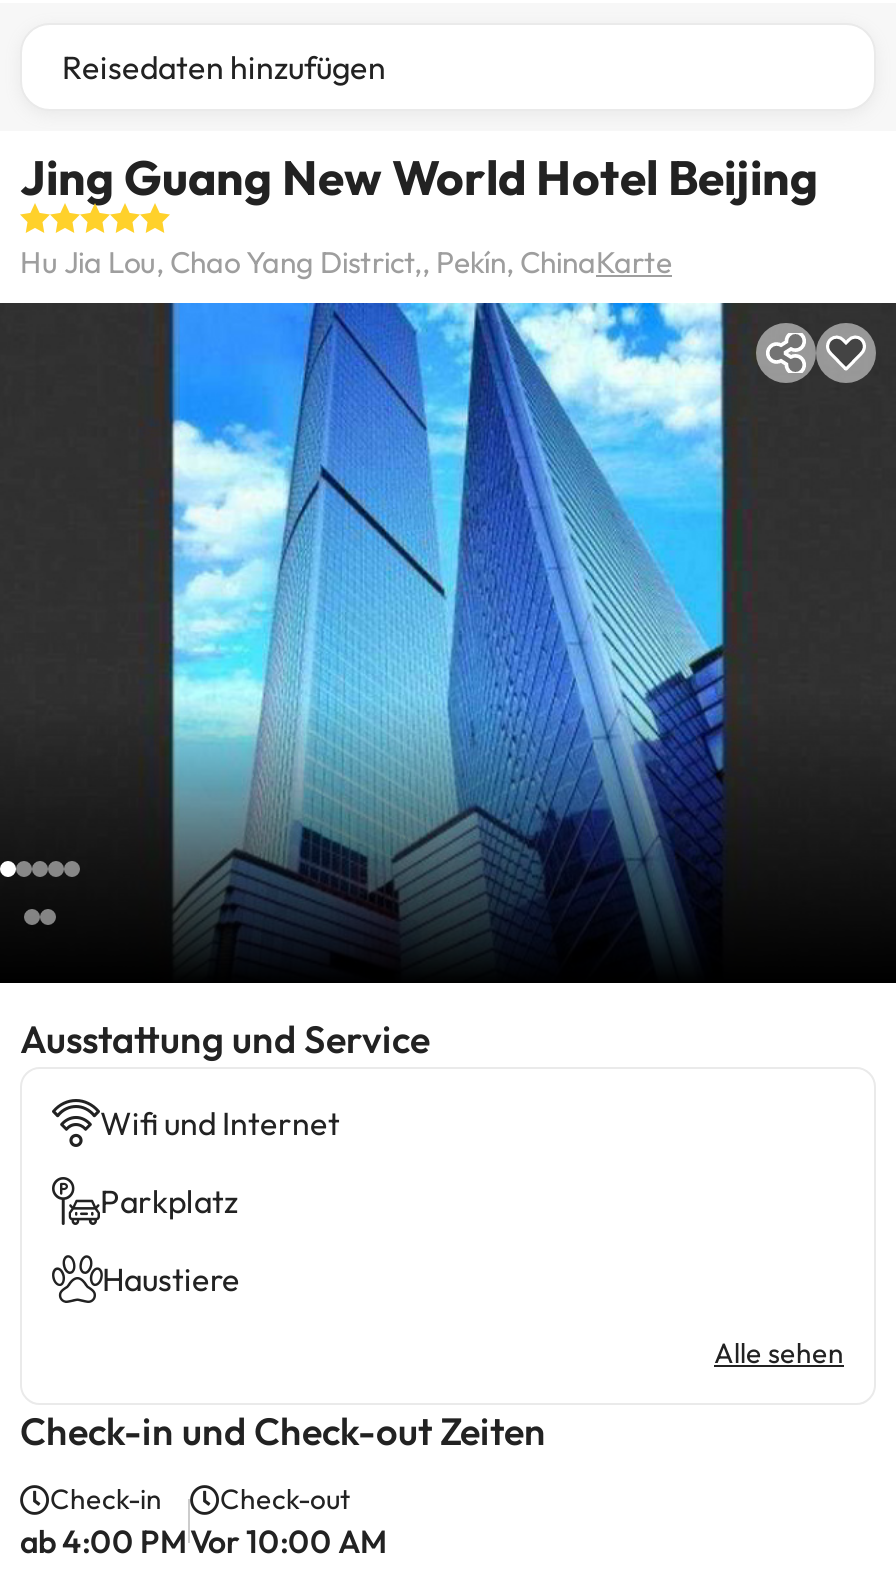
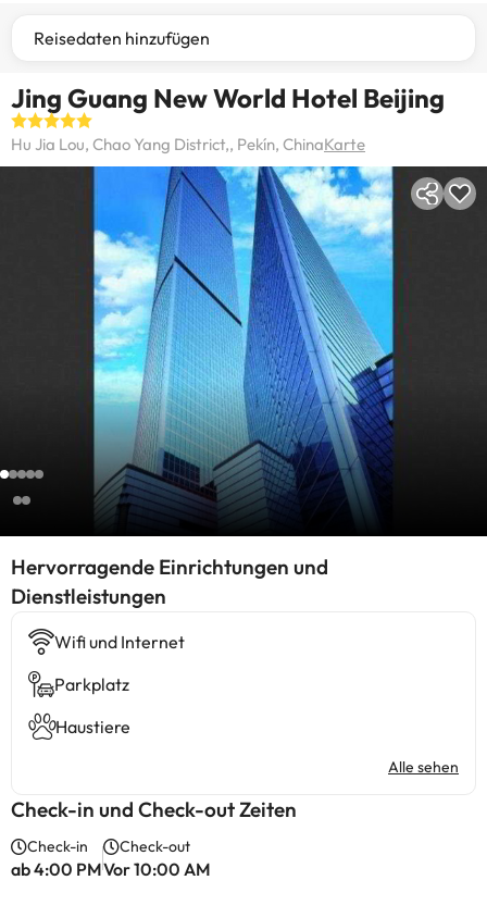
[20,1015,430,1063] Ausstattung und Service -> [11,554,328,609] Hervorragende Einrichtungen und | Dienstleistungen

